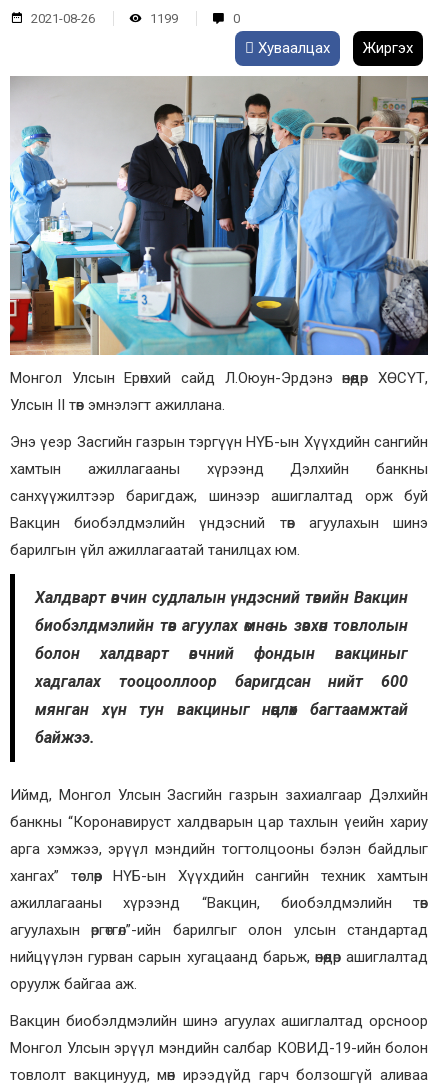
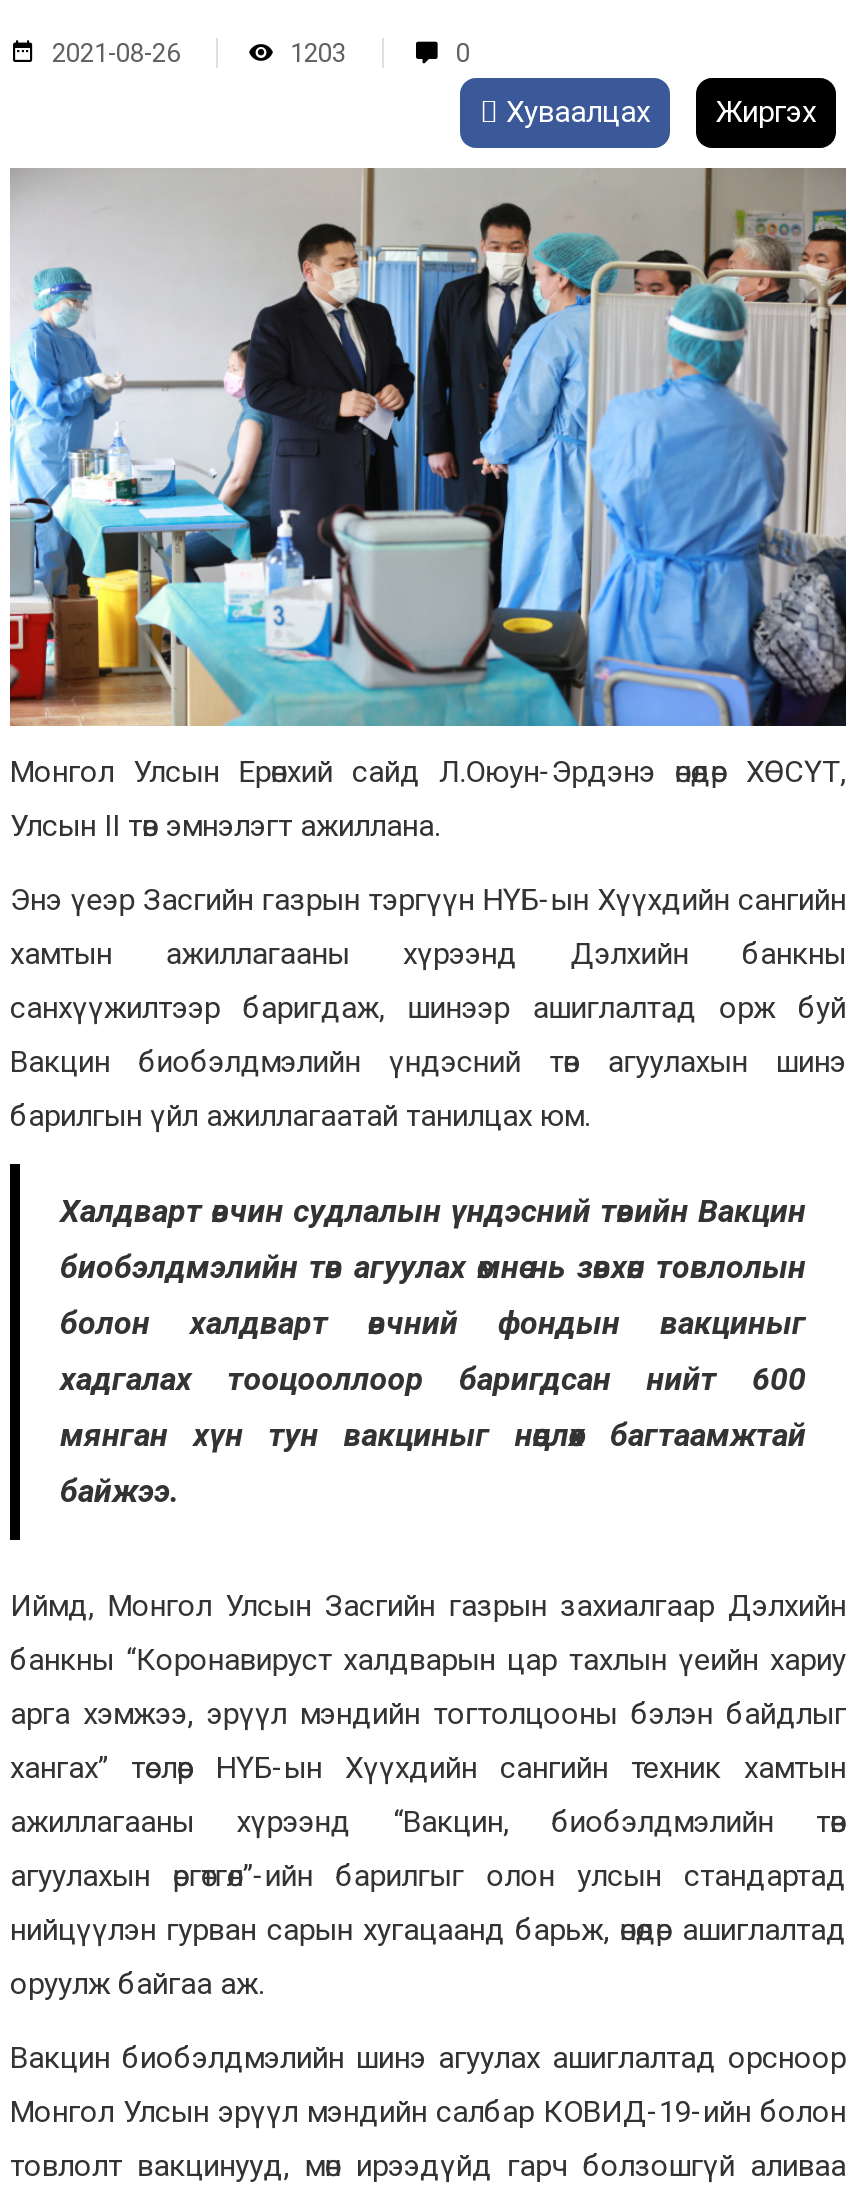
[147,11,181,26] 1199 -> [284,38,352,68] 1203

